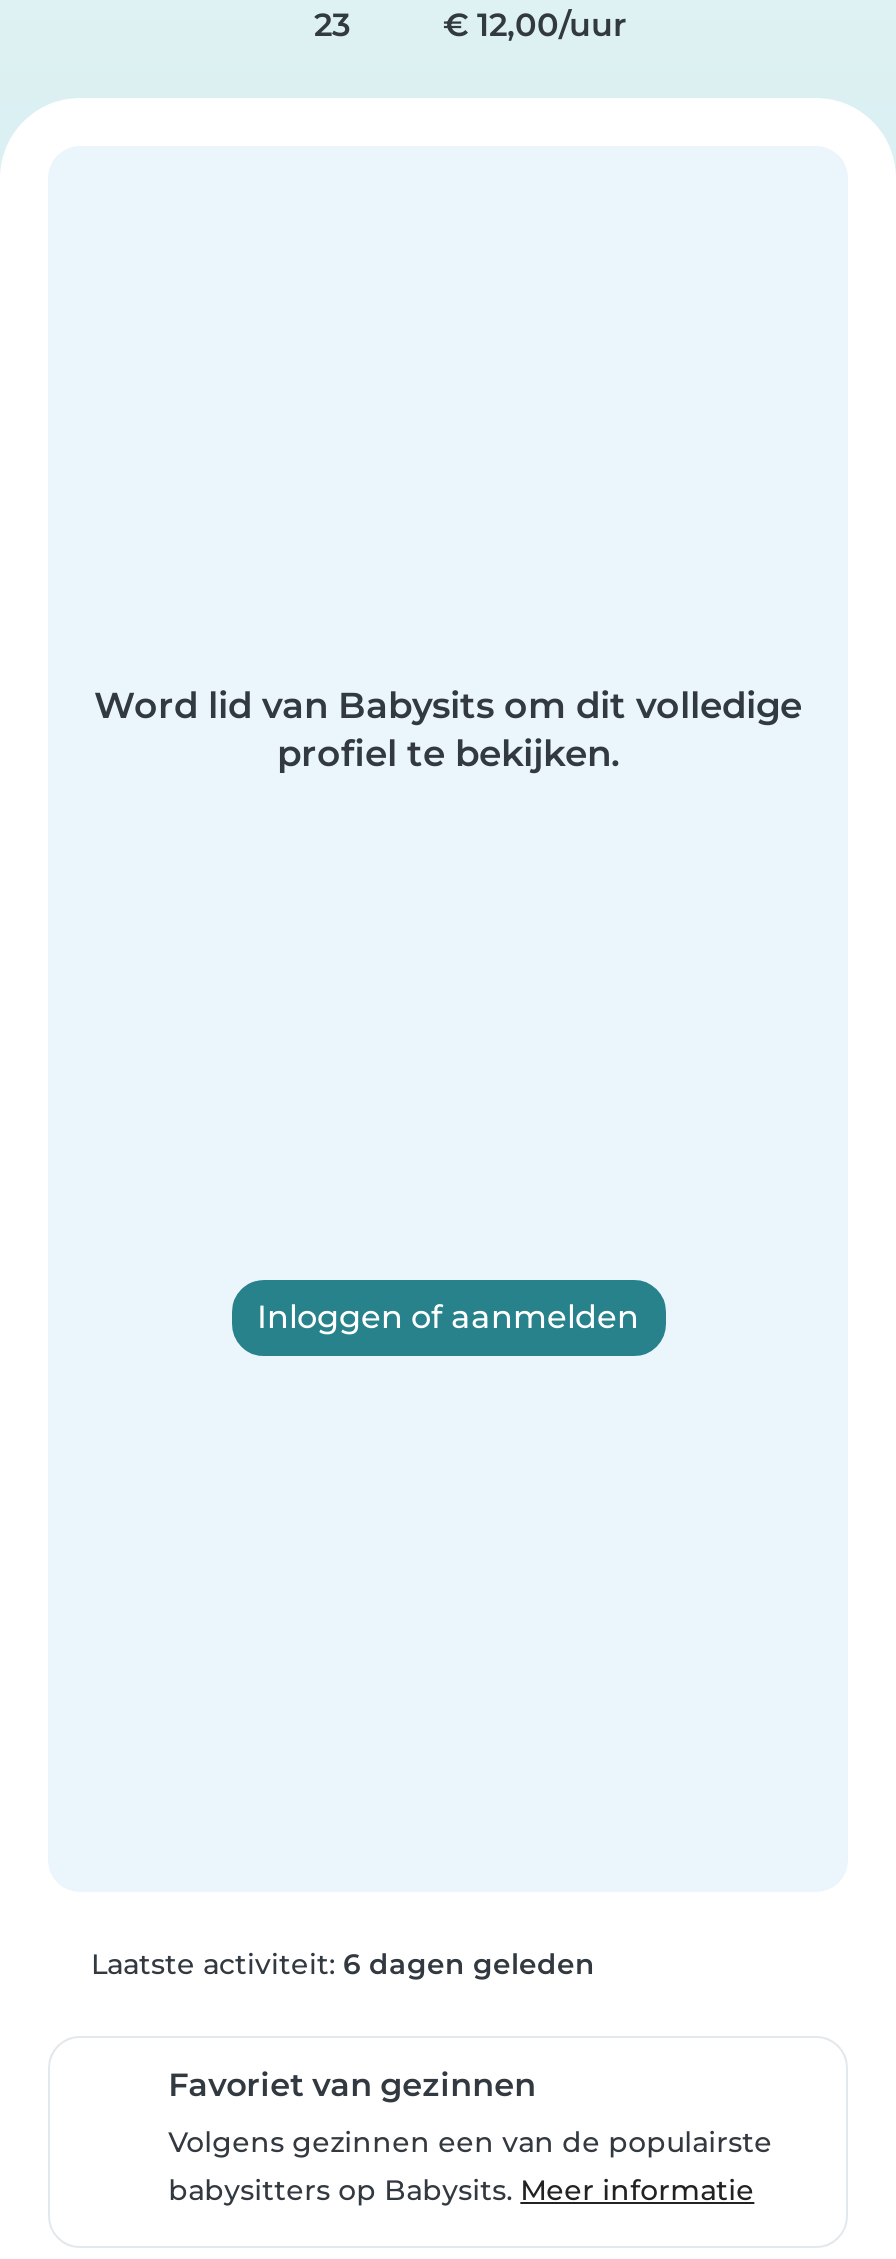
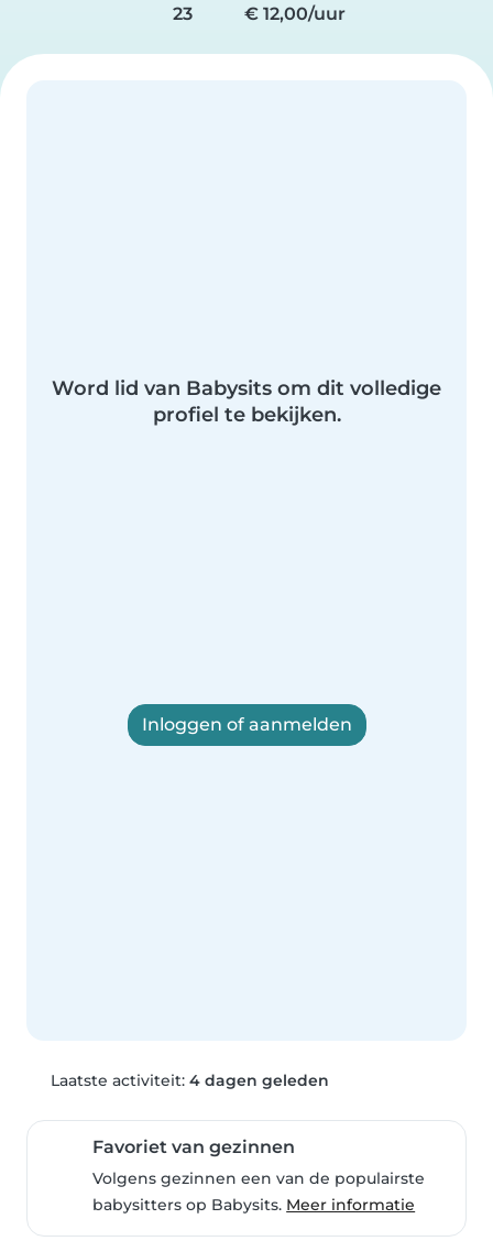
[83,1946,595,1982] Laatste activiteit: 6 dagen geleden -> [46,1070,328,1090] Laatste activiteit: 4 dagen geleden

